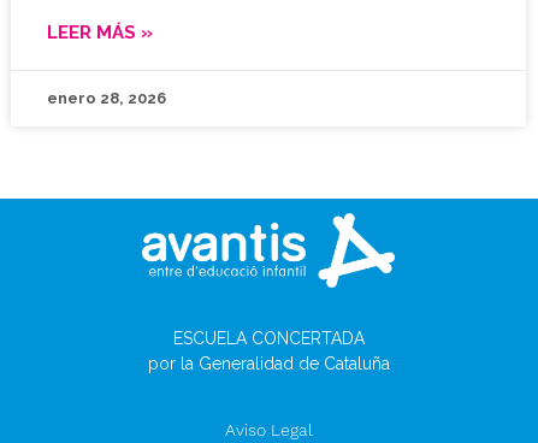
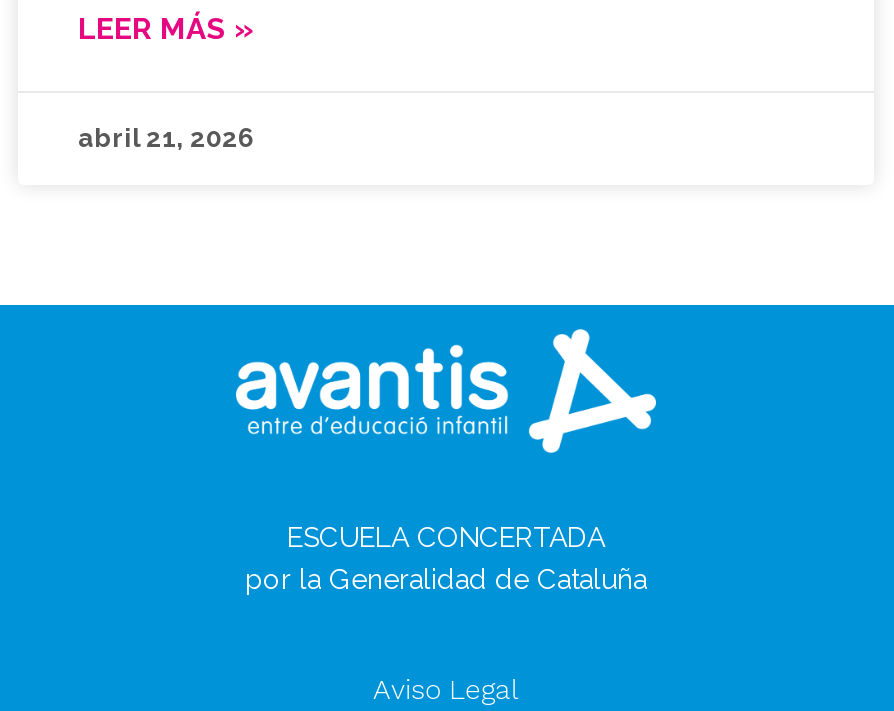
[47,89,166,107] enero 28, 2026 -> [78,122,254,152] abril 21, 2026

